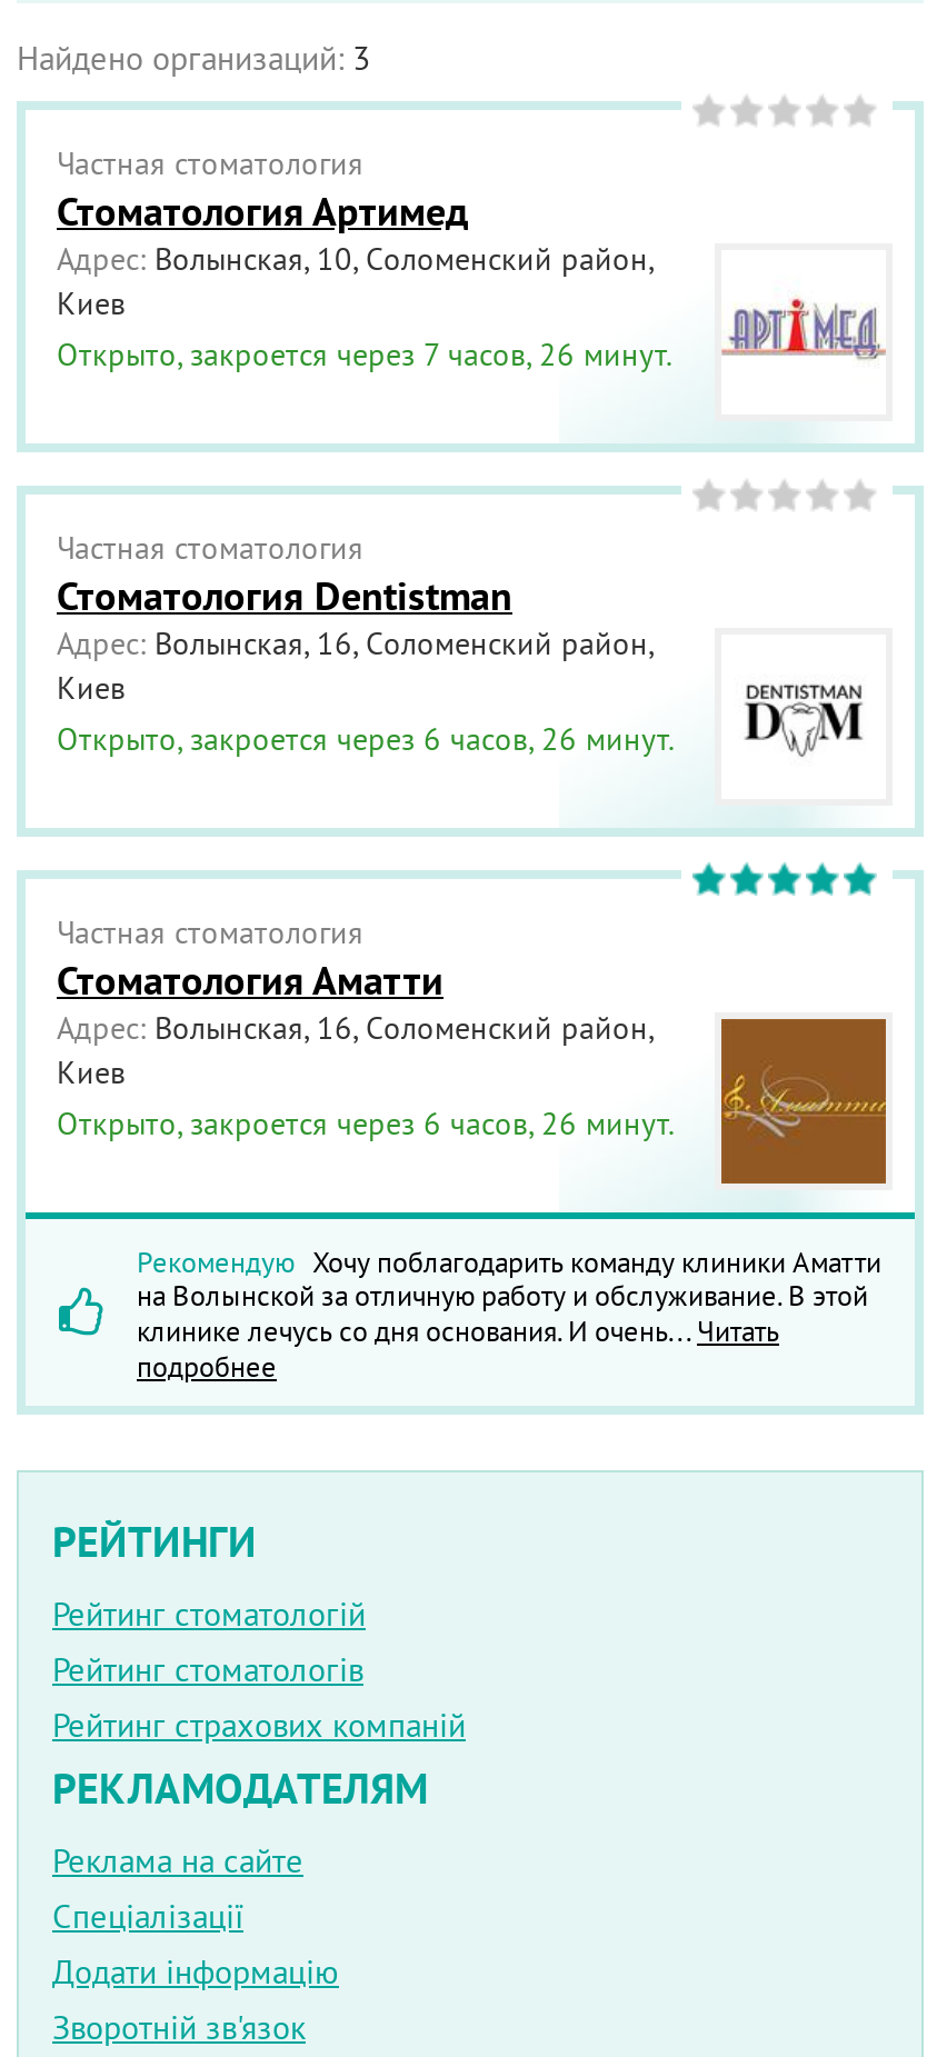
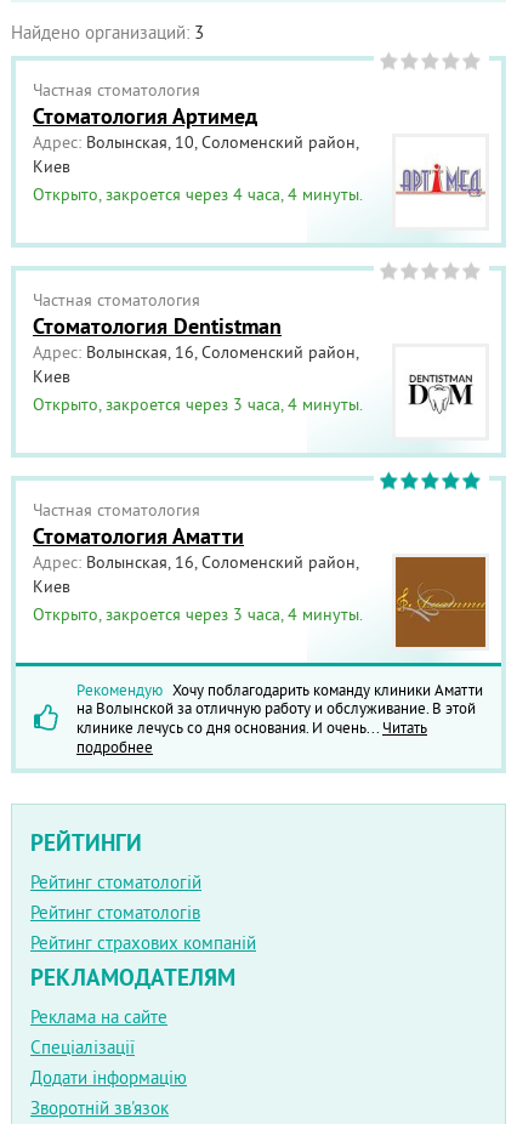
[57,334,672,375] Открыто, закроется через 7 часов, 26 минут. -> [33,183,363,205] Открыто, закроется через 4 часа, 4 минуты.
[57,719,675,759] Открыто, закроется через 6 часов, 26 минут. -> [33,393,363,415] Открыто, закроется через 3 часа, 4 минуты.
[57,1104,675,1144] Открыто, закроется через 6 часов, 26 минут. -> [33,603,363,625] Открыто, закроется через 3 часа, 4 минуты.

